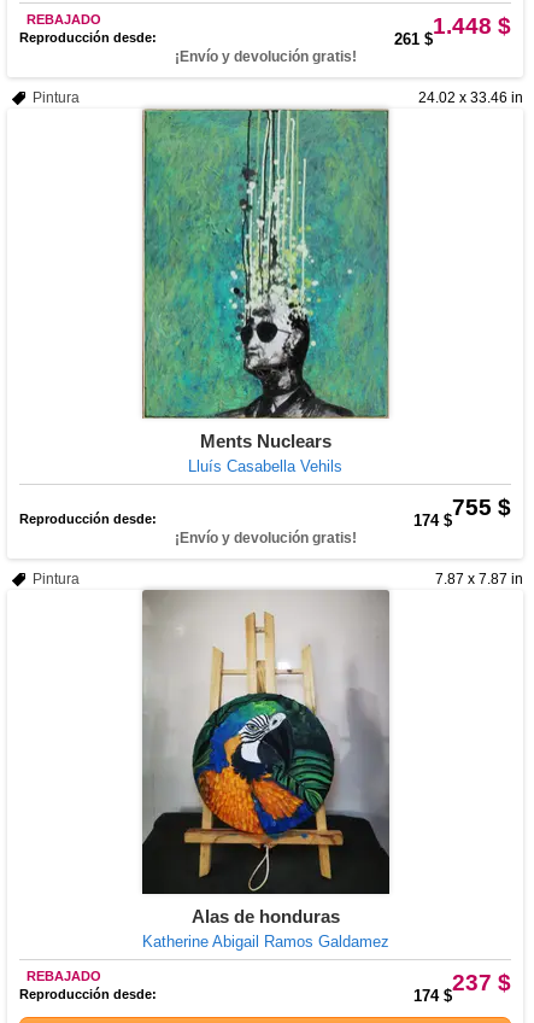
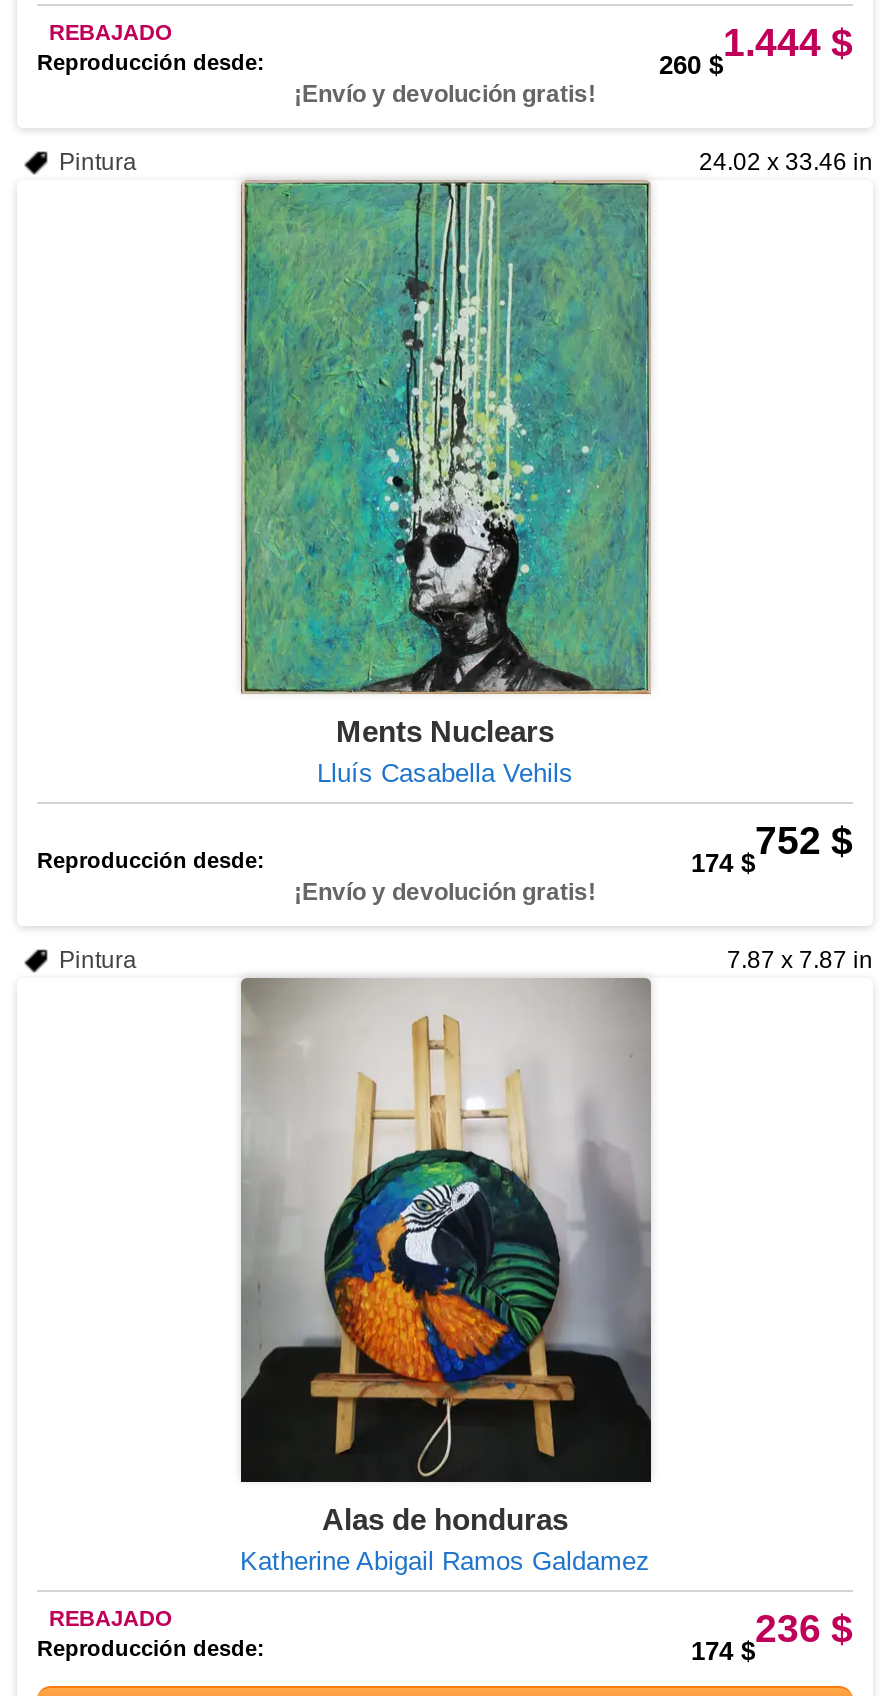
[433,12,511,39] 1.448 $ -> [723,20,853,64] 1.444 $
[394,30,433,48] 261 $ -> [659,50,723,80] 260 $
[452,493,511,520] 755 $ -> [755,818,853,862] 752 $
[452,969,511,995] 237 $ -> [755,1606,853,1650] 236 $

